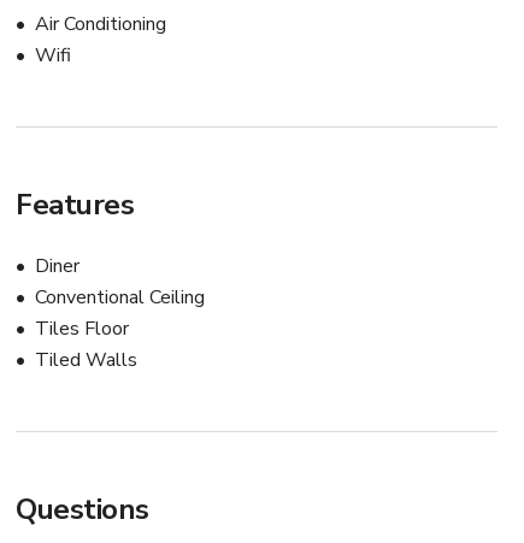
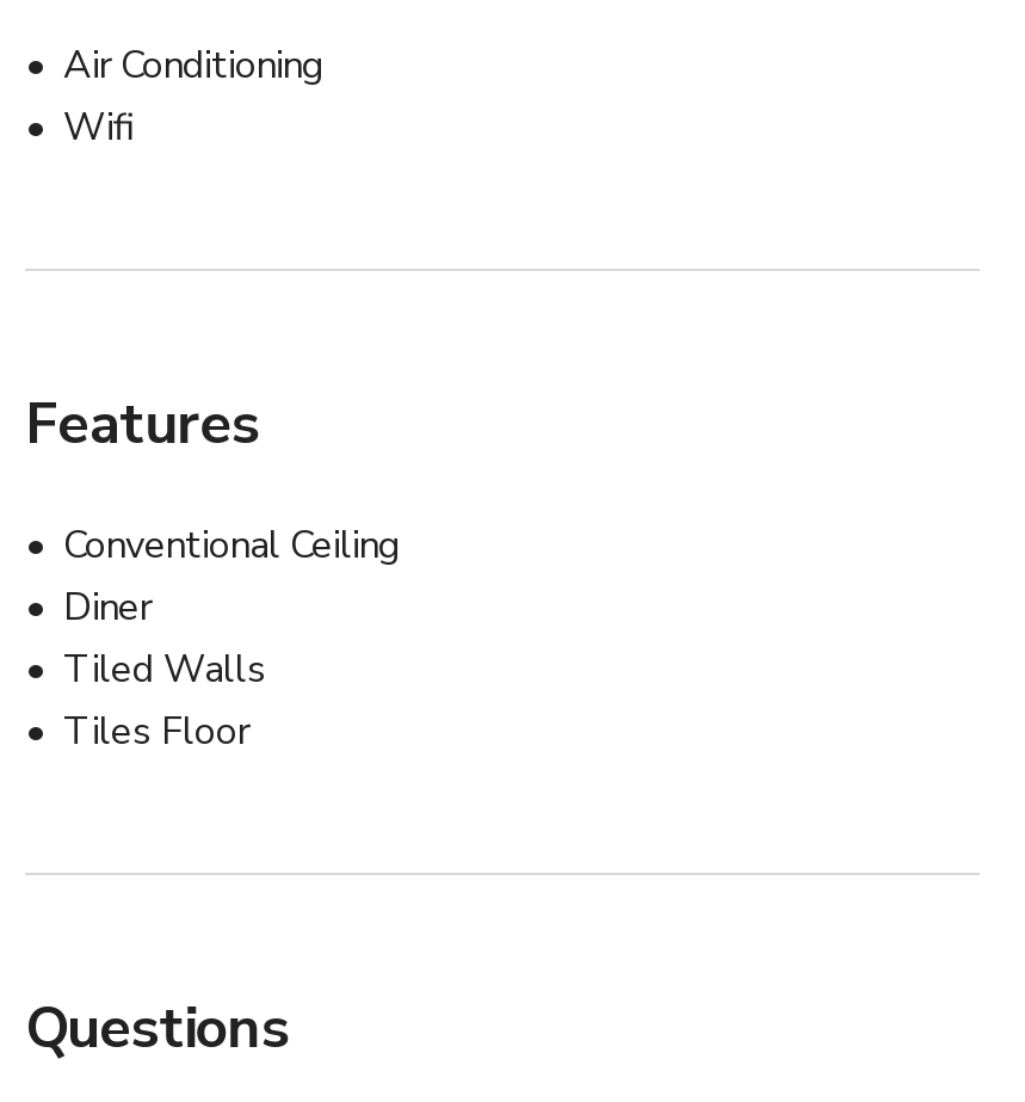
moved [35,253,80,279] -> [63,582,152,634]: Diner
moved [35,284,205,311] -> [63,520,400,572]: Conventional Ceiling
moved [35,316,129,342] -> [63,706,249,758]: Tiles Floor
moved [35,347,137,373] -> [63,644,266,696]: Tiled Walls

